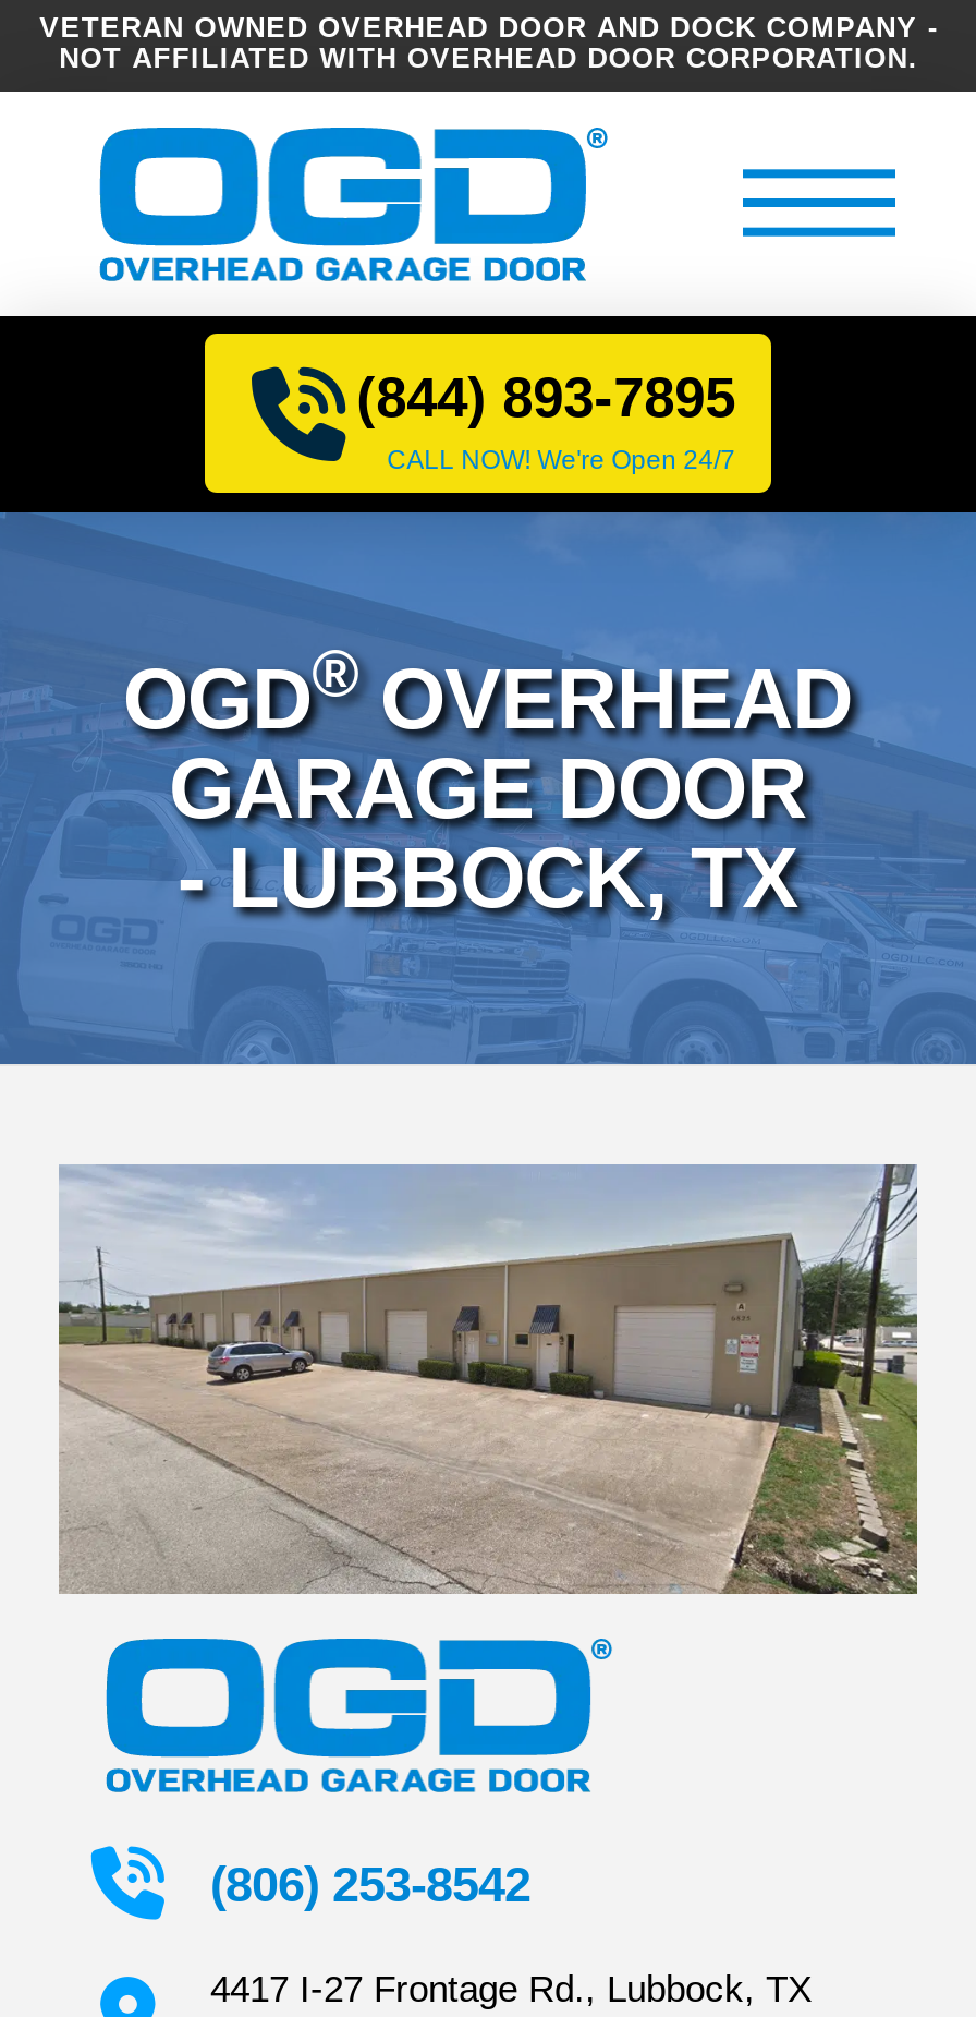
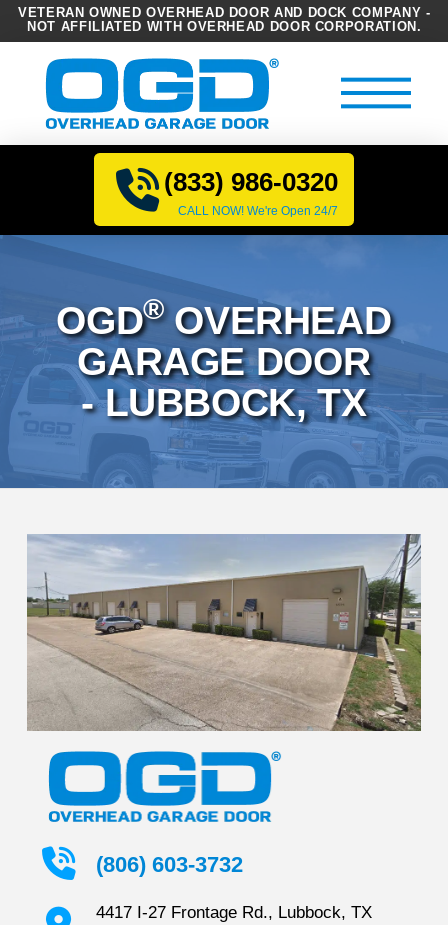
[356,365,735,427] (844) 893-7895 -> [164,168,338,196] (833) 986-0320
[210,1857,530,1911] (806) 253-8542 -> [96,852,243,877] (806) 603-3732

